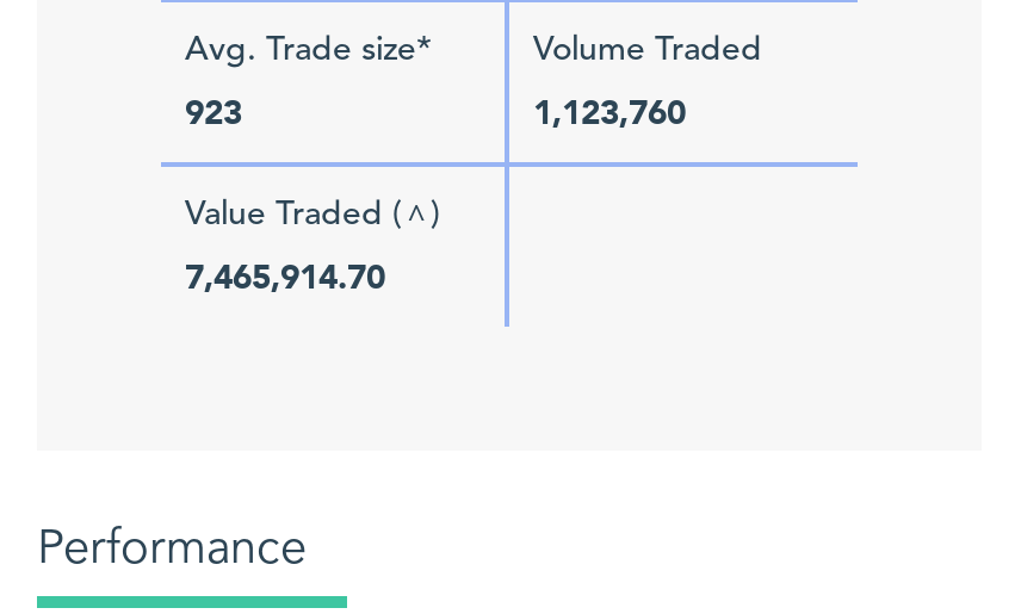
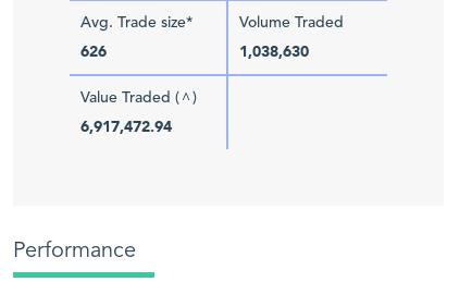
[185,91,242,136] 923 -> [80,41,107,62] 626
[533,91,686,136] 1,123,760 -> [239,41,309,62] 1,038,630
[185,255,385,300] 7,465,914.70 -> [80,117,172,137] 6,917,472.94

